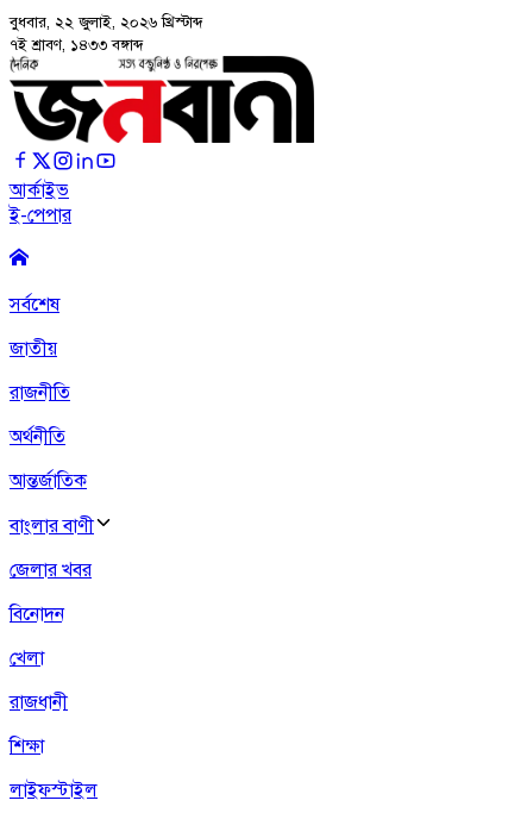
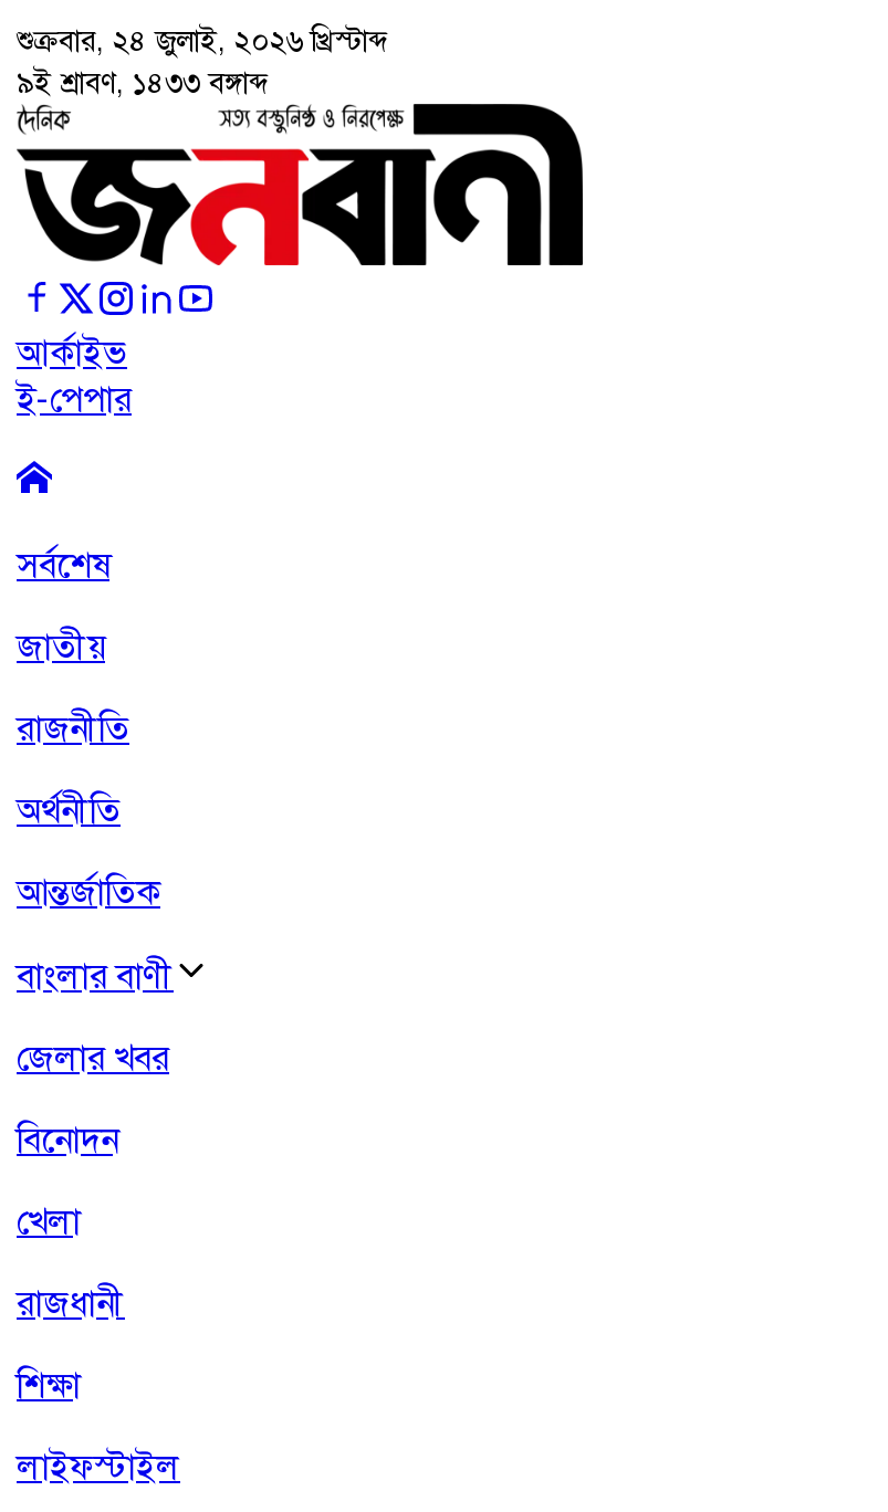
[10,12,203,32] বুধবার, ২২ জুলাই, ২০২৬ খ্রিস্টাব্দ -> [17,22,388,60] শুক্রবার, ২৪ জুলাই, ২০২৬ খ্রিস্টাব্দ
[10,35,144,55] ৭ই শ্রাবণ, ১৪৩৩ বঙ্গাব্দ -> [17,64,269,102] ৯ই শ্রাবণ, ১৪৩৩ বঙ্গাব্দ

